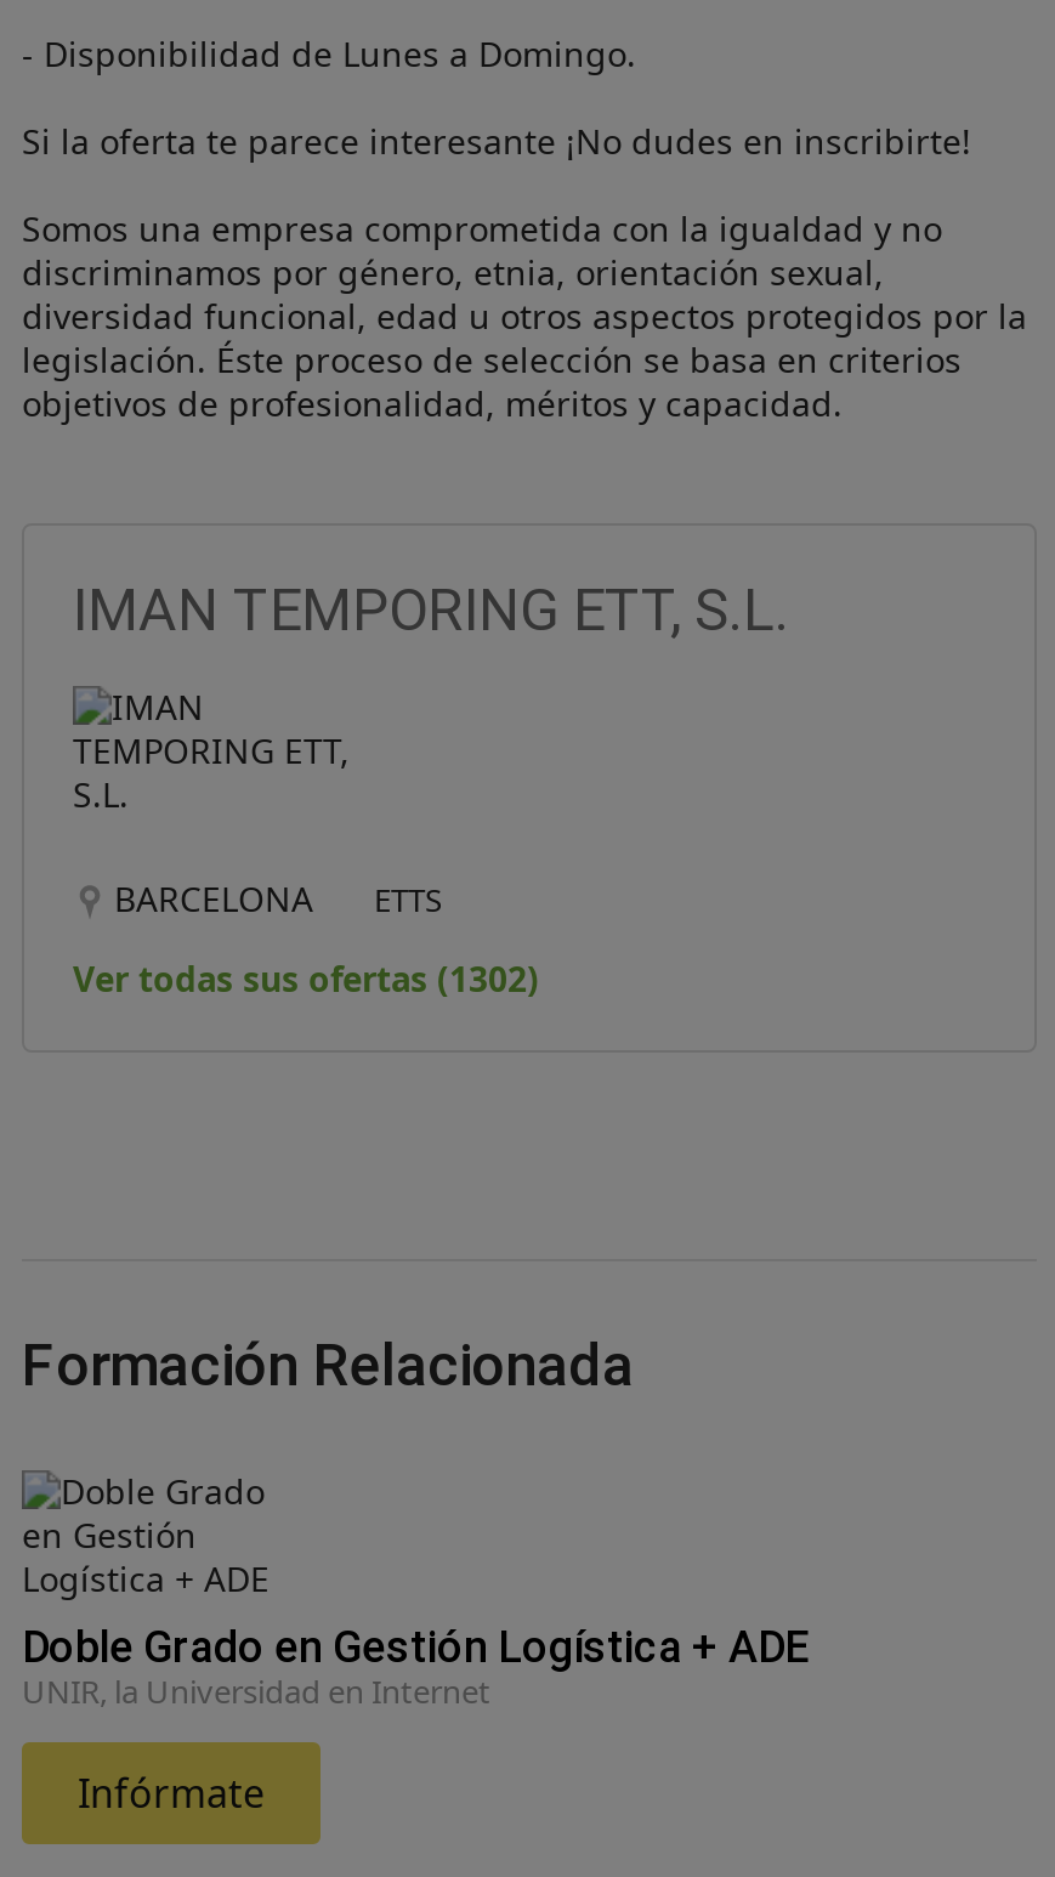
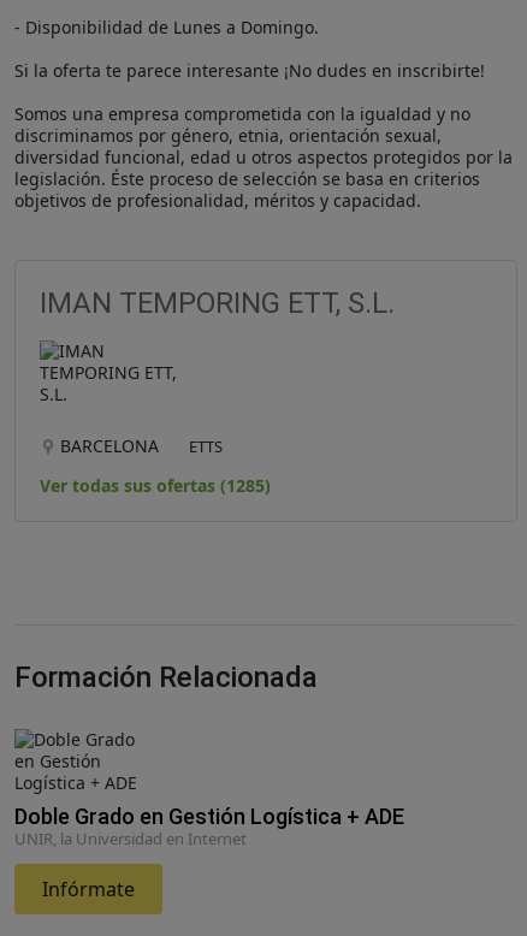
[73,956,539,1002] Ver todas sus ofertas (1302) -> [40,474,271,497] Ver todas sus ofertas (1285)

